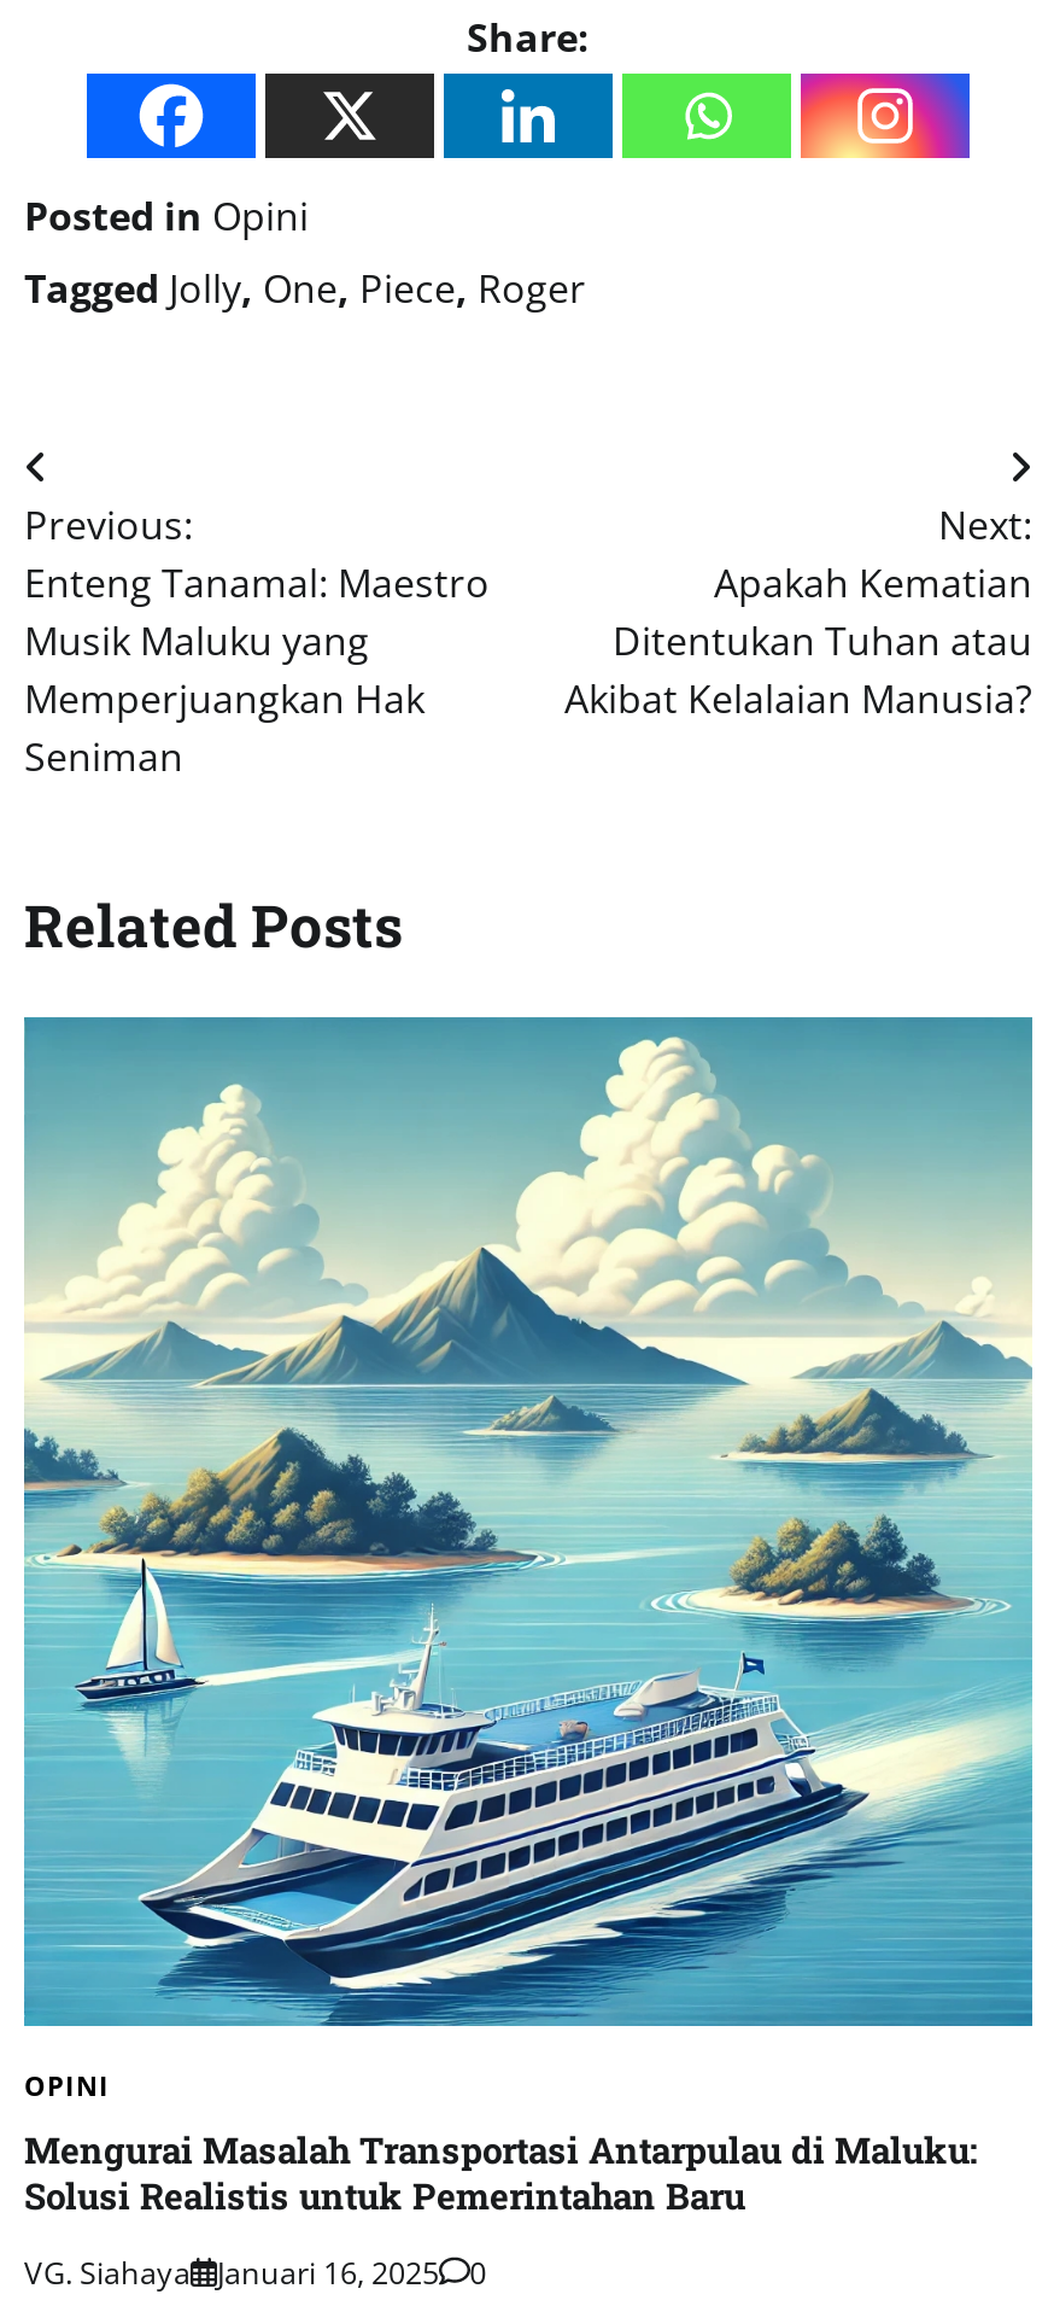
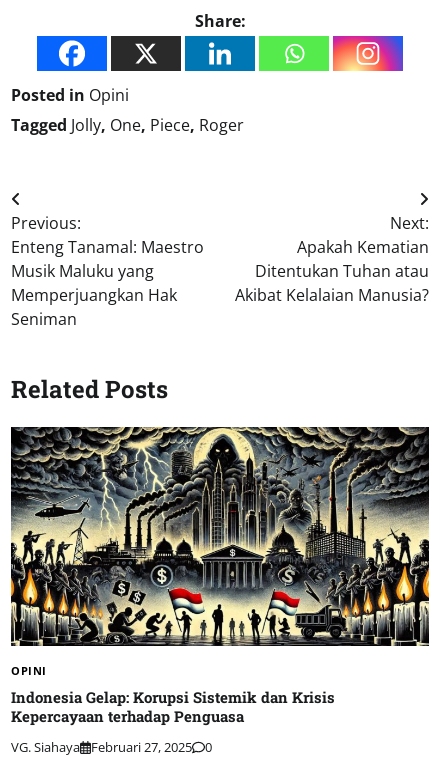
[22,1015,1035,2028] [image] -> [10,426,430,647] [image]
[24,2125,977,2219] Mengurai Masalah Transportasi Antarpulau di Maluku: | Solusi Realistis untuk Pemerintahan Baru -> [11,687,335,726] Indonesia Gelap: Korupsi Sistemik dan Krisis | Kepercayaan terhadap Penguasa
[24,2249,486,2293] VG. Siahaya Januari 16, 2025 0 -> [11,738,212,756] VG. Siahaya Februari 27, 2025 0

